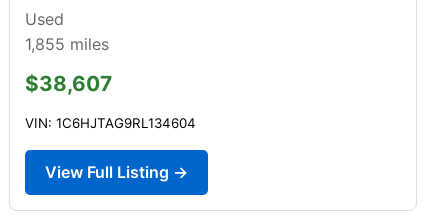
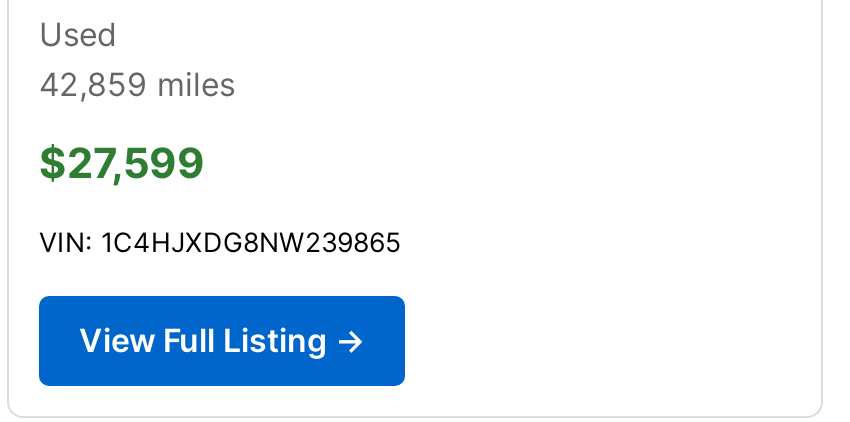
[25,34,109,54] 1,855 miles -> [39,64,235,104] 42,859 miles
[25,71,112,96] $38,607 -> [39,138,205,188] $27,599
[25,115,196,131] VIN: 1C6HJTAG9RL134604 -> [39,226,401,258] VIN: 1C4HJXDG8NW239865

